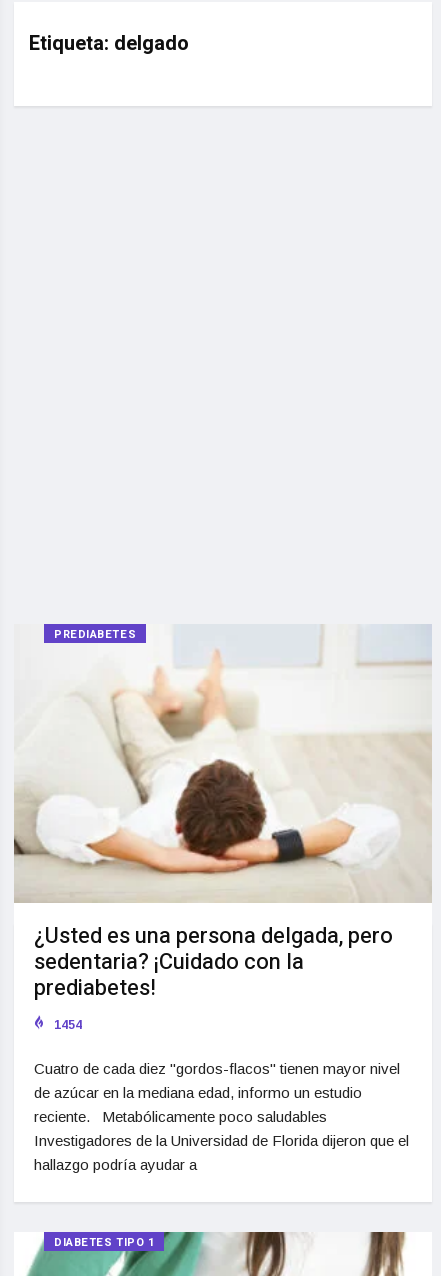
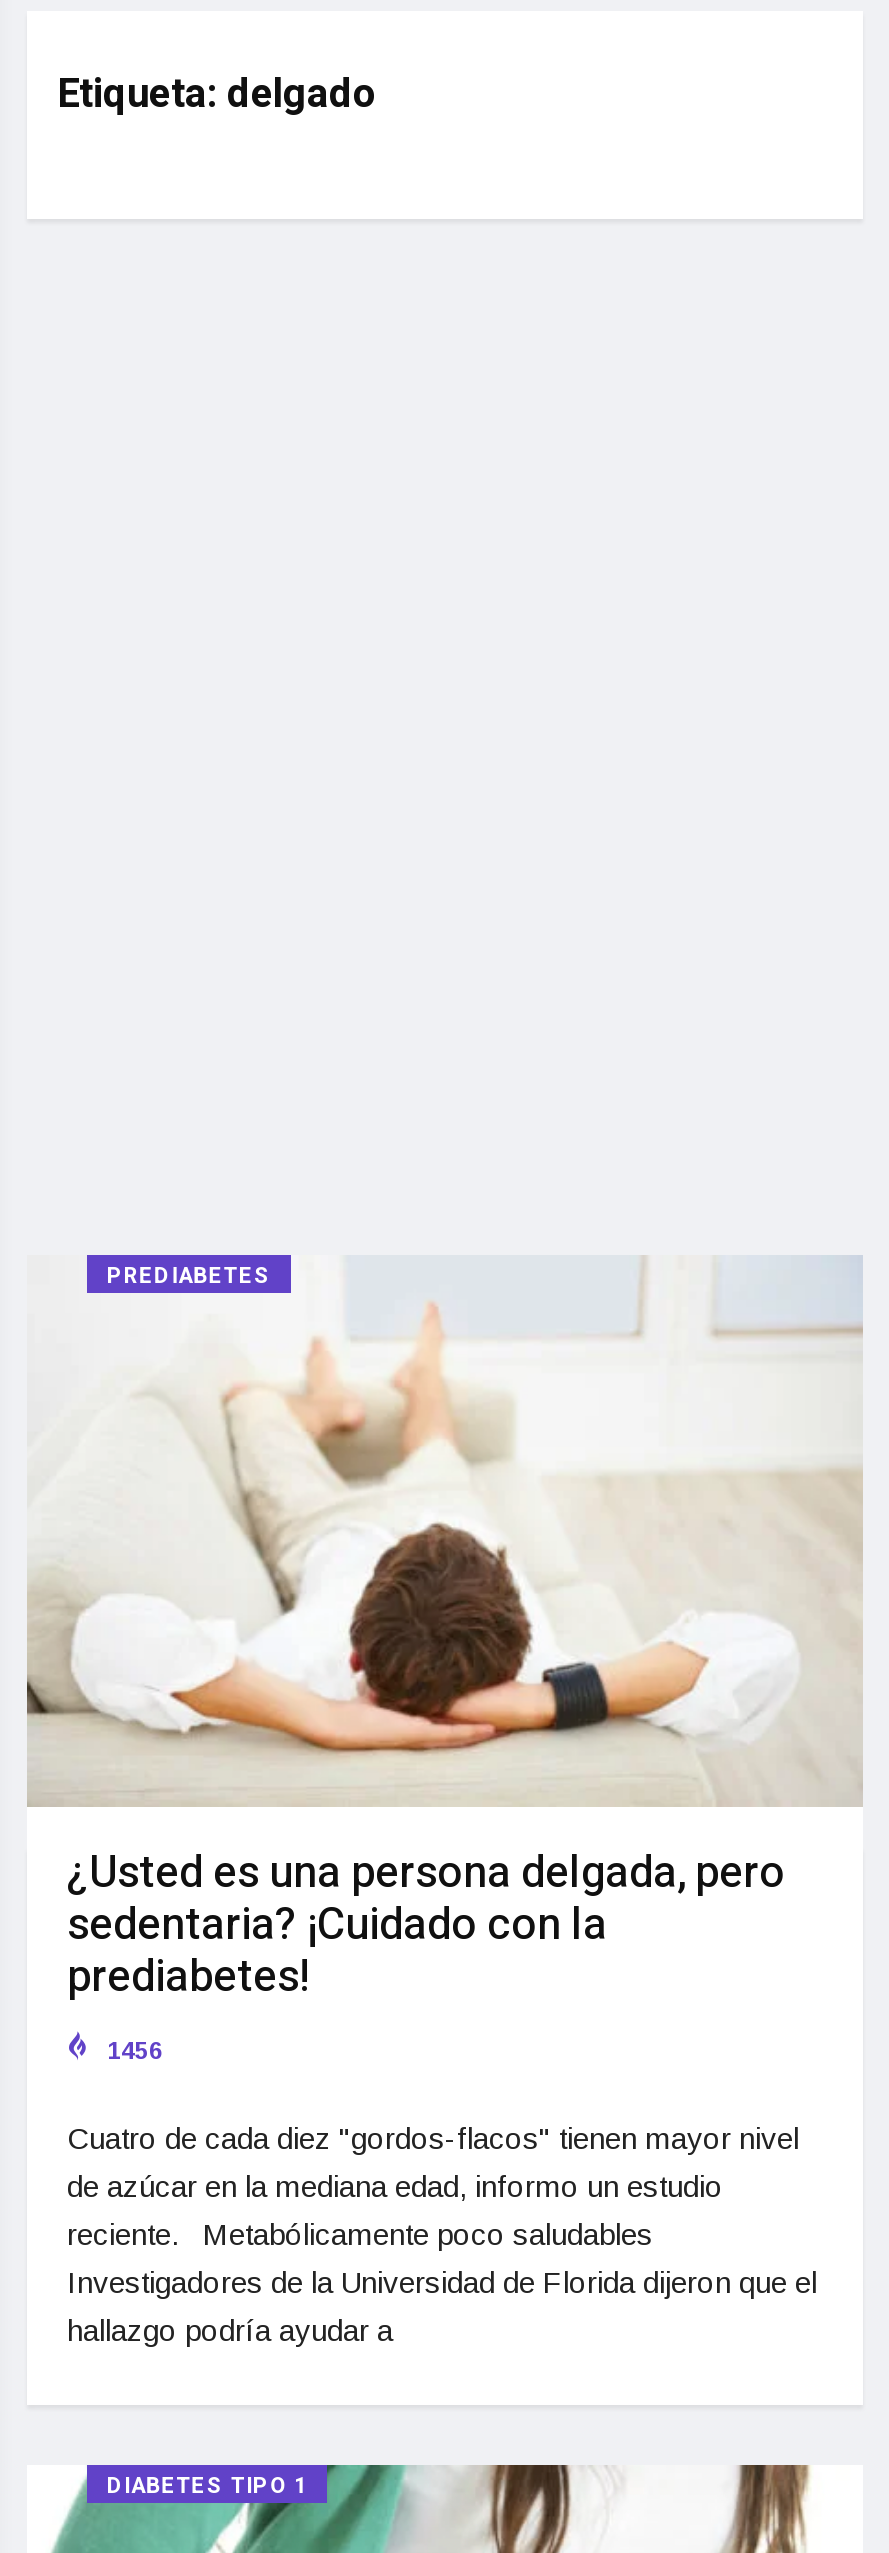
[51,1018,82,1032] 1454 -> [101,2036,163,2064] 1456

